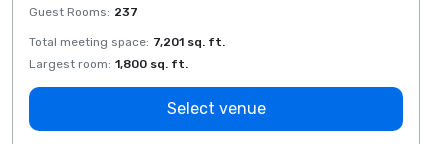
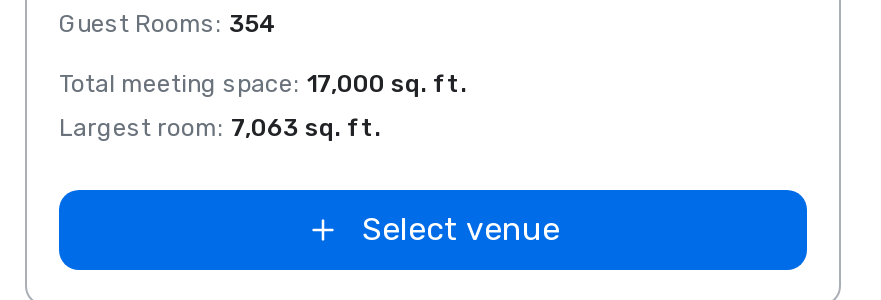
[29,5,138,19] Guest Rooms: 237 -> [59,10,277,38] Guest Rooms: 354
[29,35,225,49] Total meeting space: 7,201 sq. ft. -> [59,70,467,98] Total meeting space: 17,000 sq. ft.
[29,57,188,71] Largest room: 1,800 sq. ft. -> [59,114,381,142] Largest room: 7,063 sq. ft.

